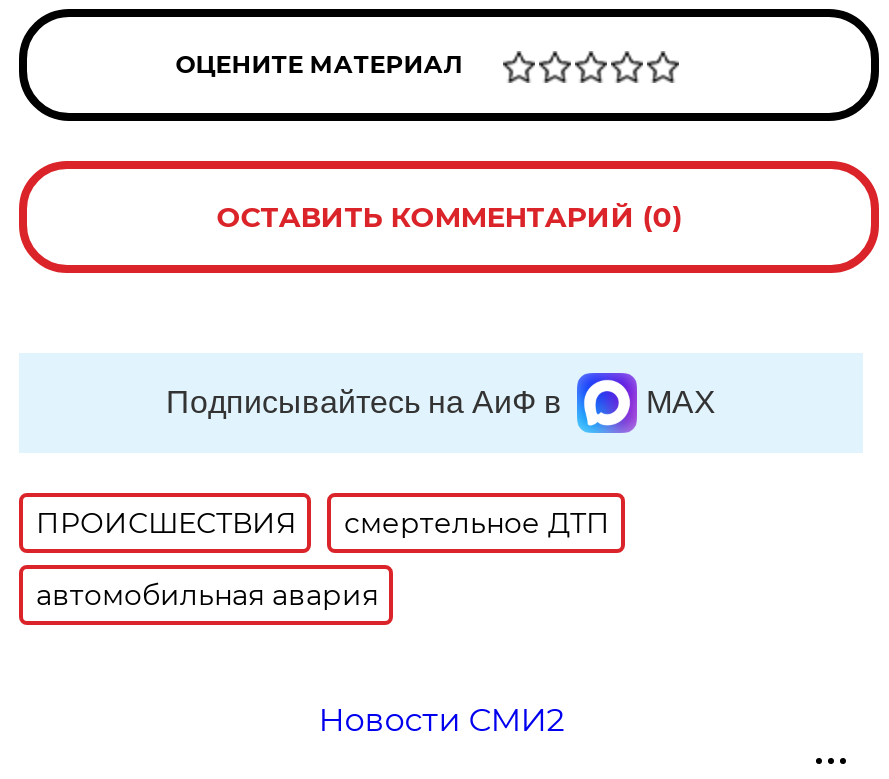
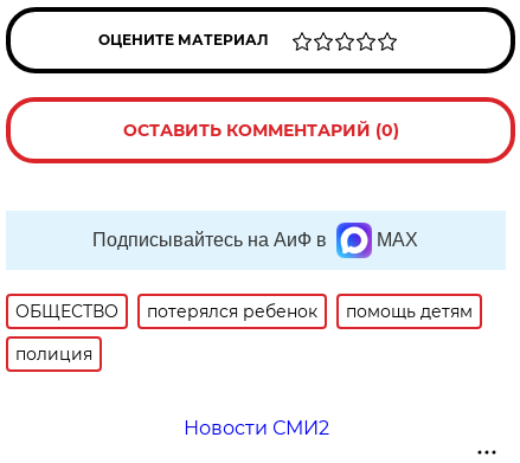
[36,505,610,541] ПРОИСШЕСТВИЯ | смертельное ДТП -> [16,301,473,322] ОБЩЕСТВО | потерялся ребенок | помощь детям
[36,577,378,613] автомобильная авария -> [16,343,93,365] полиция

